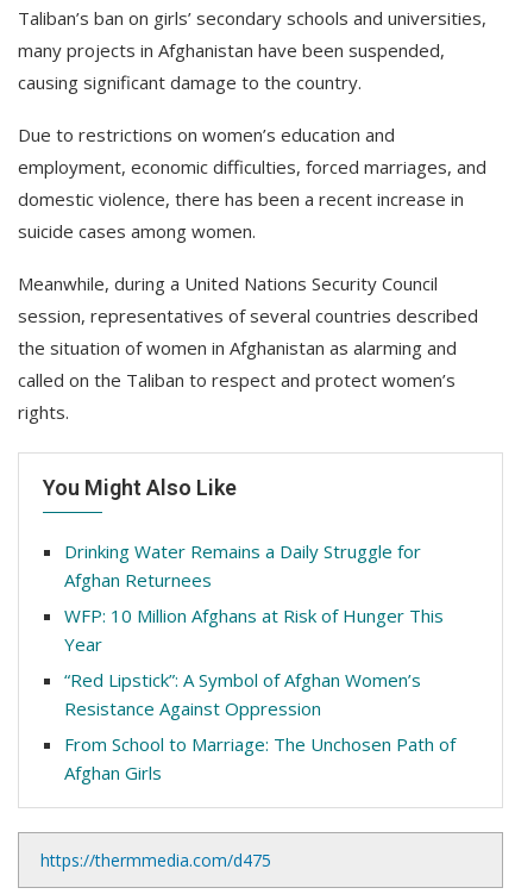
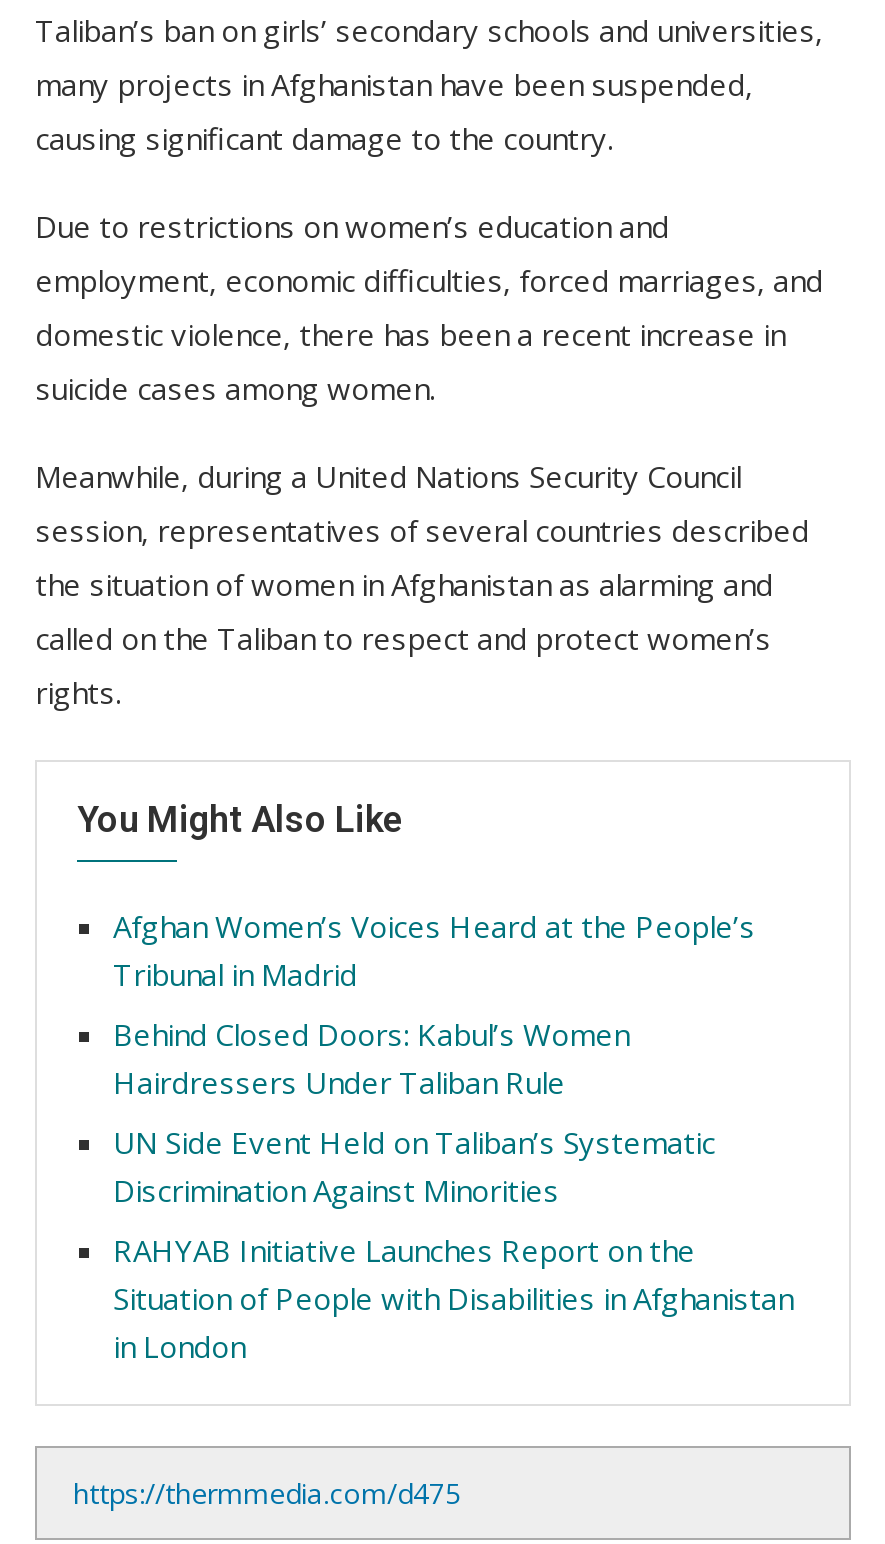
[64,539,421,592] Drinking Water Remains a Daily Struggle for | Afghan Returnees -> [113,906,755,994] Afghan Women’s Voices Heard at the People’s | Tribunal in Madrid
[64,604,444,656] WFP: 10 Million Afghans at Risk of Hunger This | Year -> [113,1014,629,1102] Behind Closed Doors: Kabul’s Women | Hairdressers Under Taliban Rule
[64,668,421,720] “Red Lipstick”: A Symbol of Afghan Women’s | Resistance Against Oppression -> [113,1122,715,1210] UN Side Event Held on Taliban’s Systematic | Discrimination Against Minorities
[64,732,456,784] From School to Marriage: The Unchosen Path of | Afghan Girls -> [113,1230,793,1366] RAHYAB Initiative Launches Report on the | Situation of People with Disabilities in Afghanistan | in London

